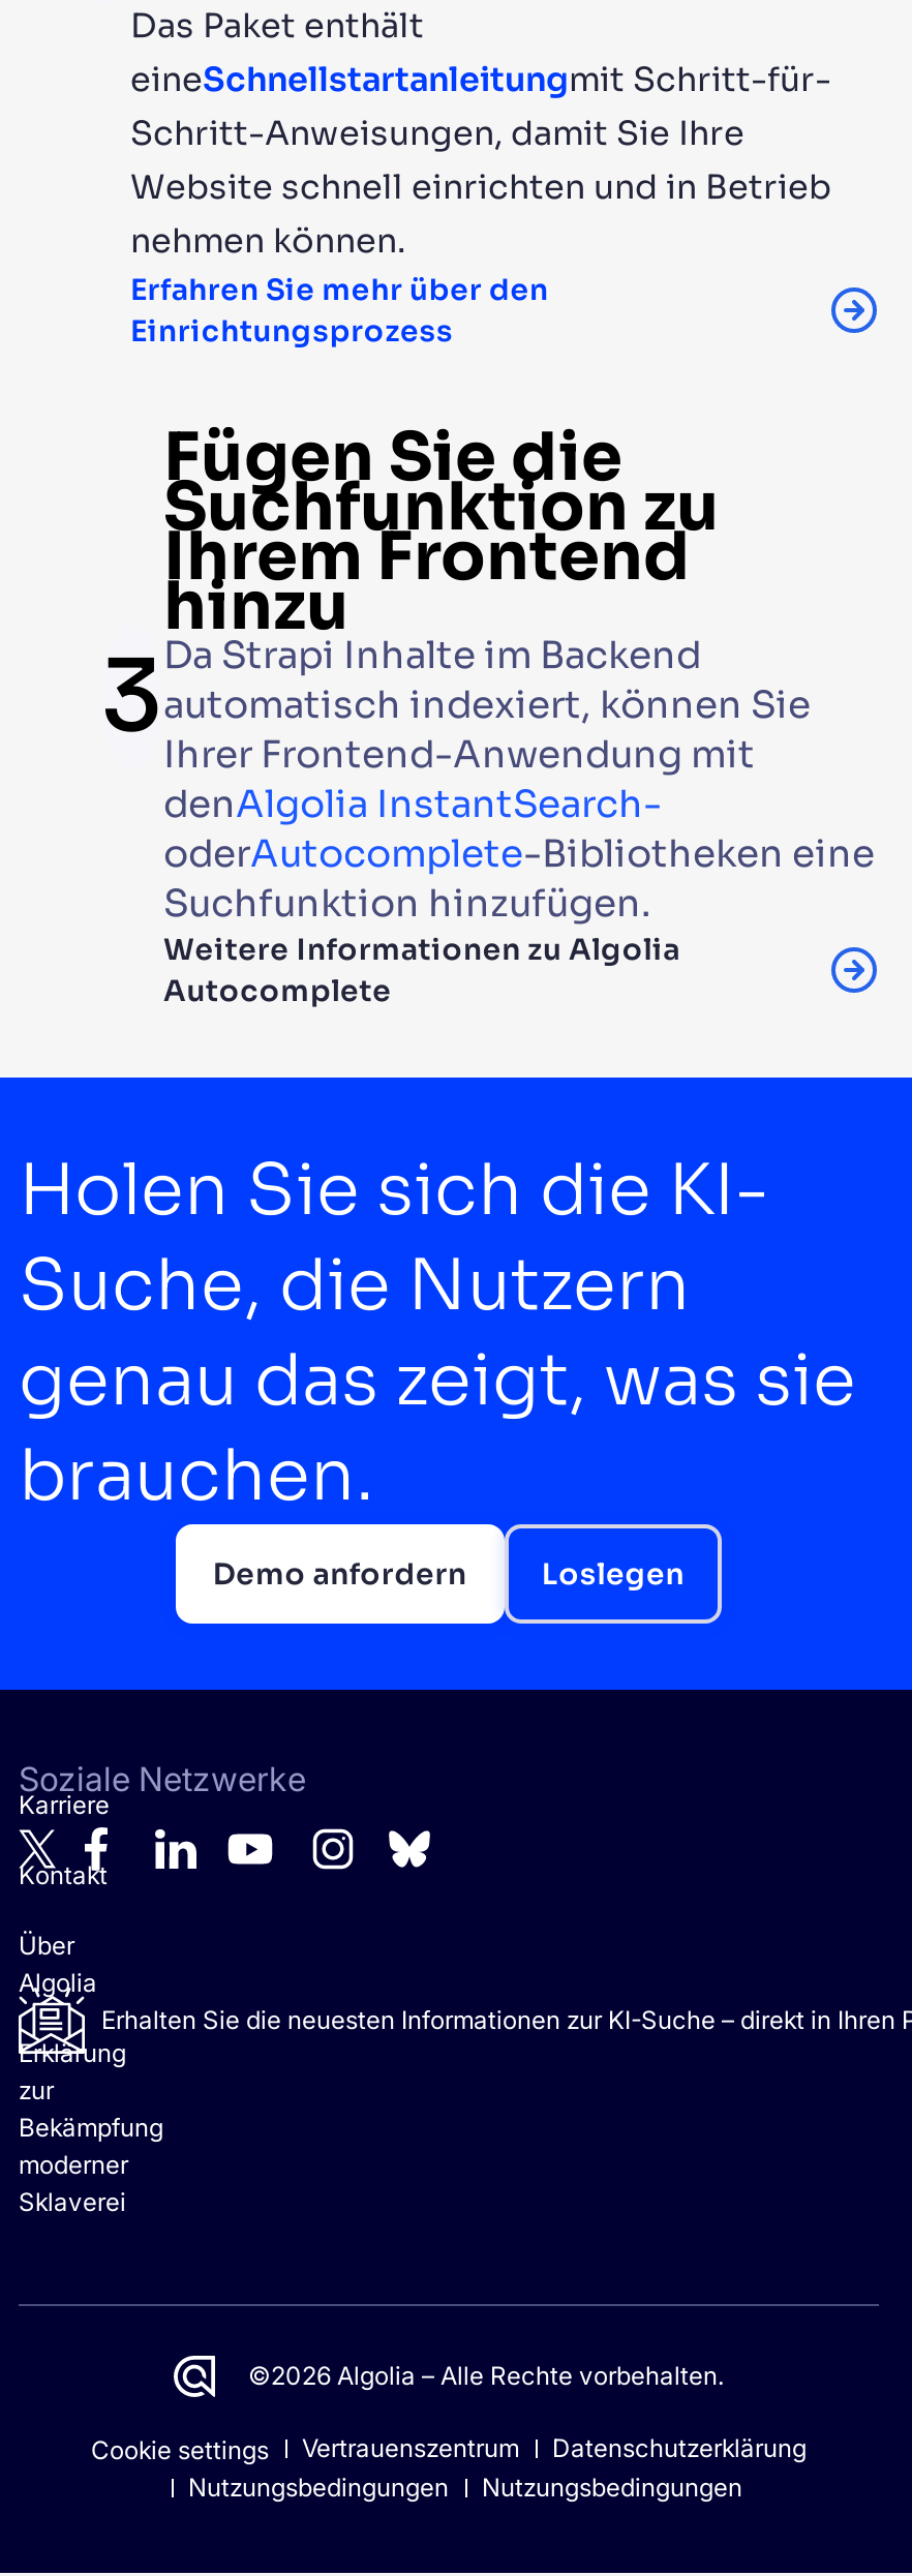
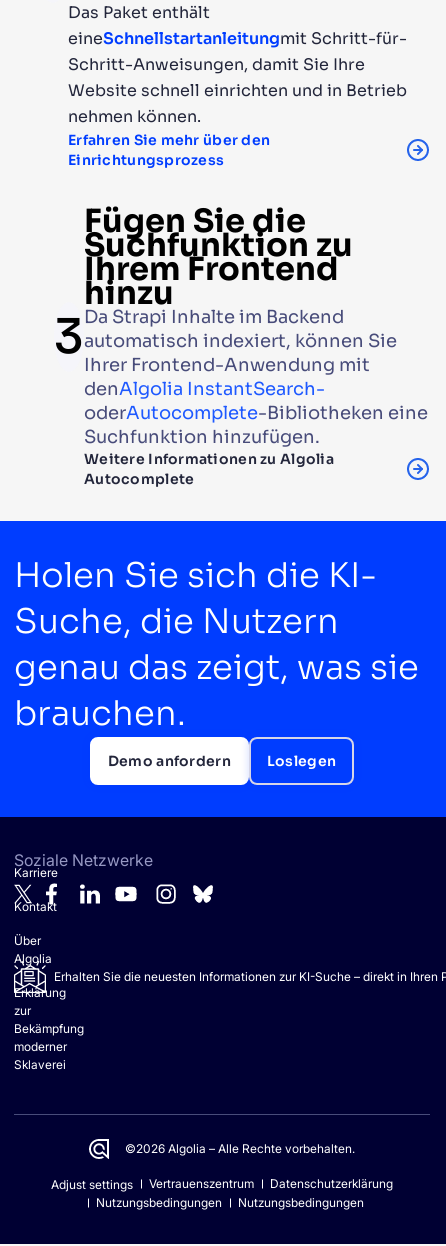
[91,2434,269,2465] Cookie settings -> [51,1177,133,1192] Adjust settings

